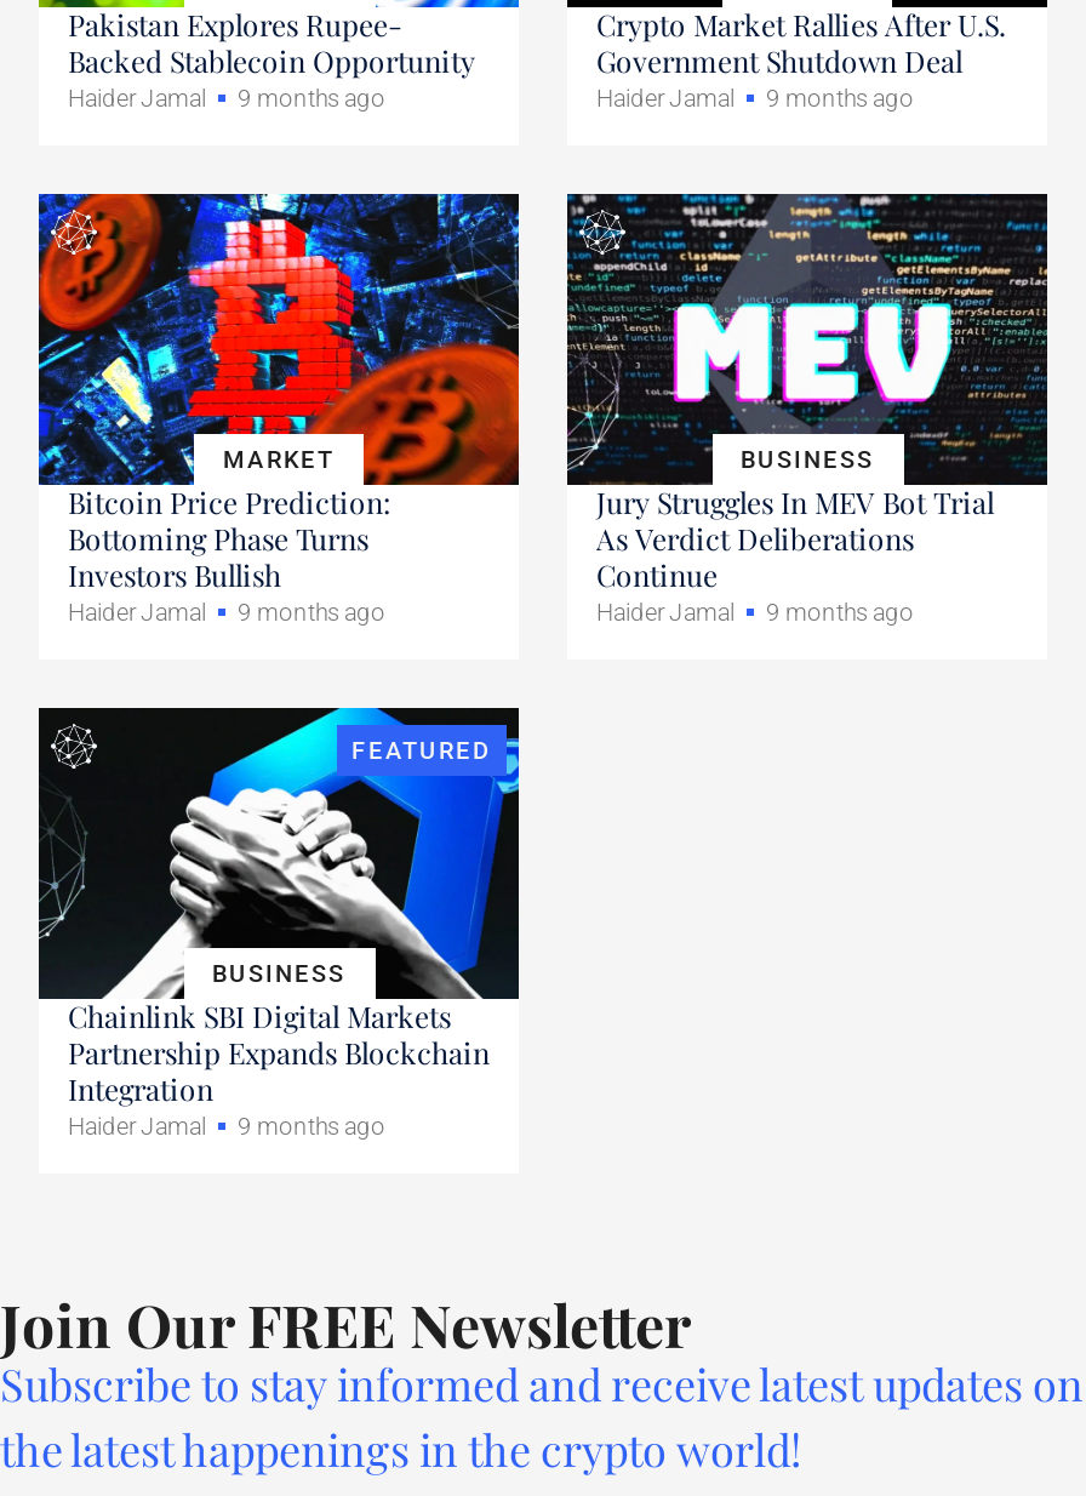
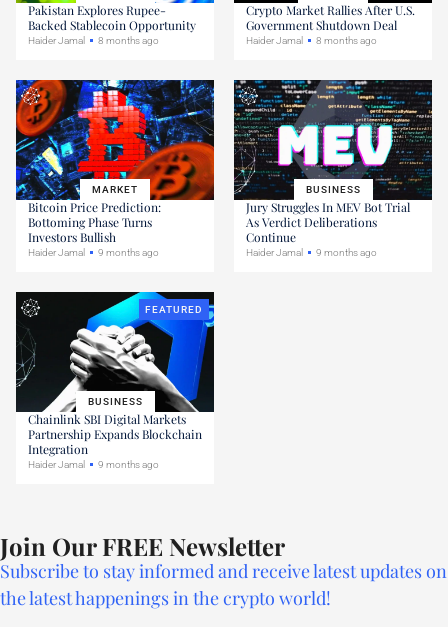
[68,85,385,111] Haider Jamal 9 months ago -> [28,35,159,46] Haider Jamal 8 months ago
[596,85,914,111] Haider Jamal 9 months ago -> [246,35,377,46] Haider Jamal 8 months ago

